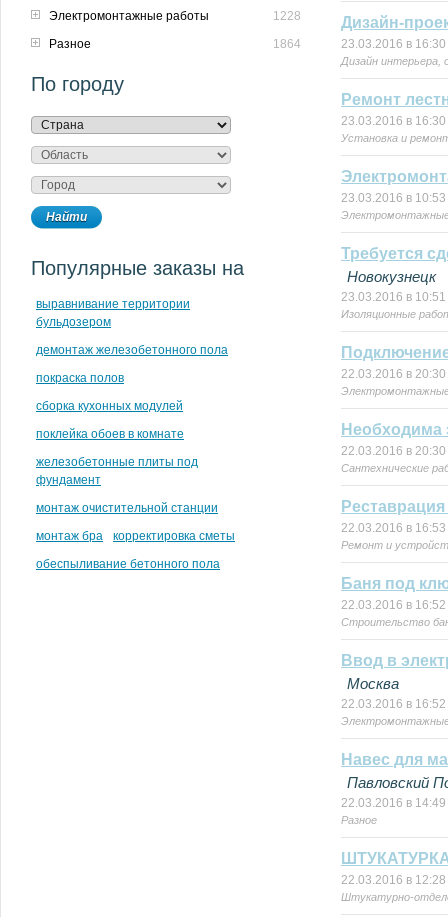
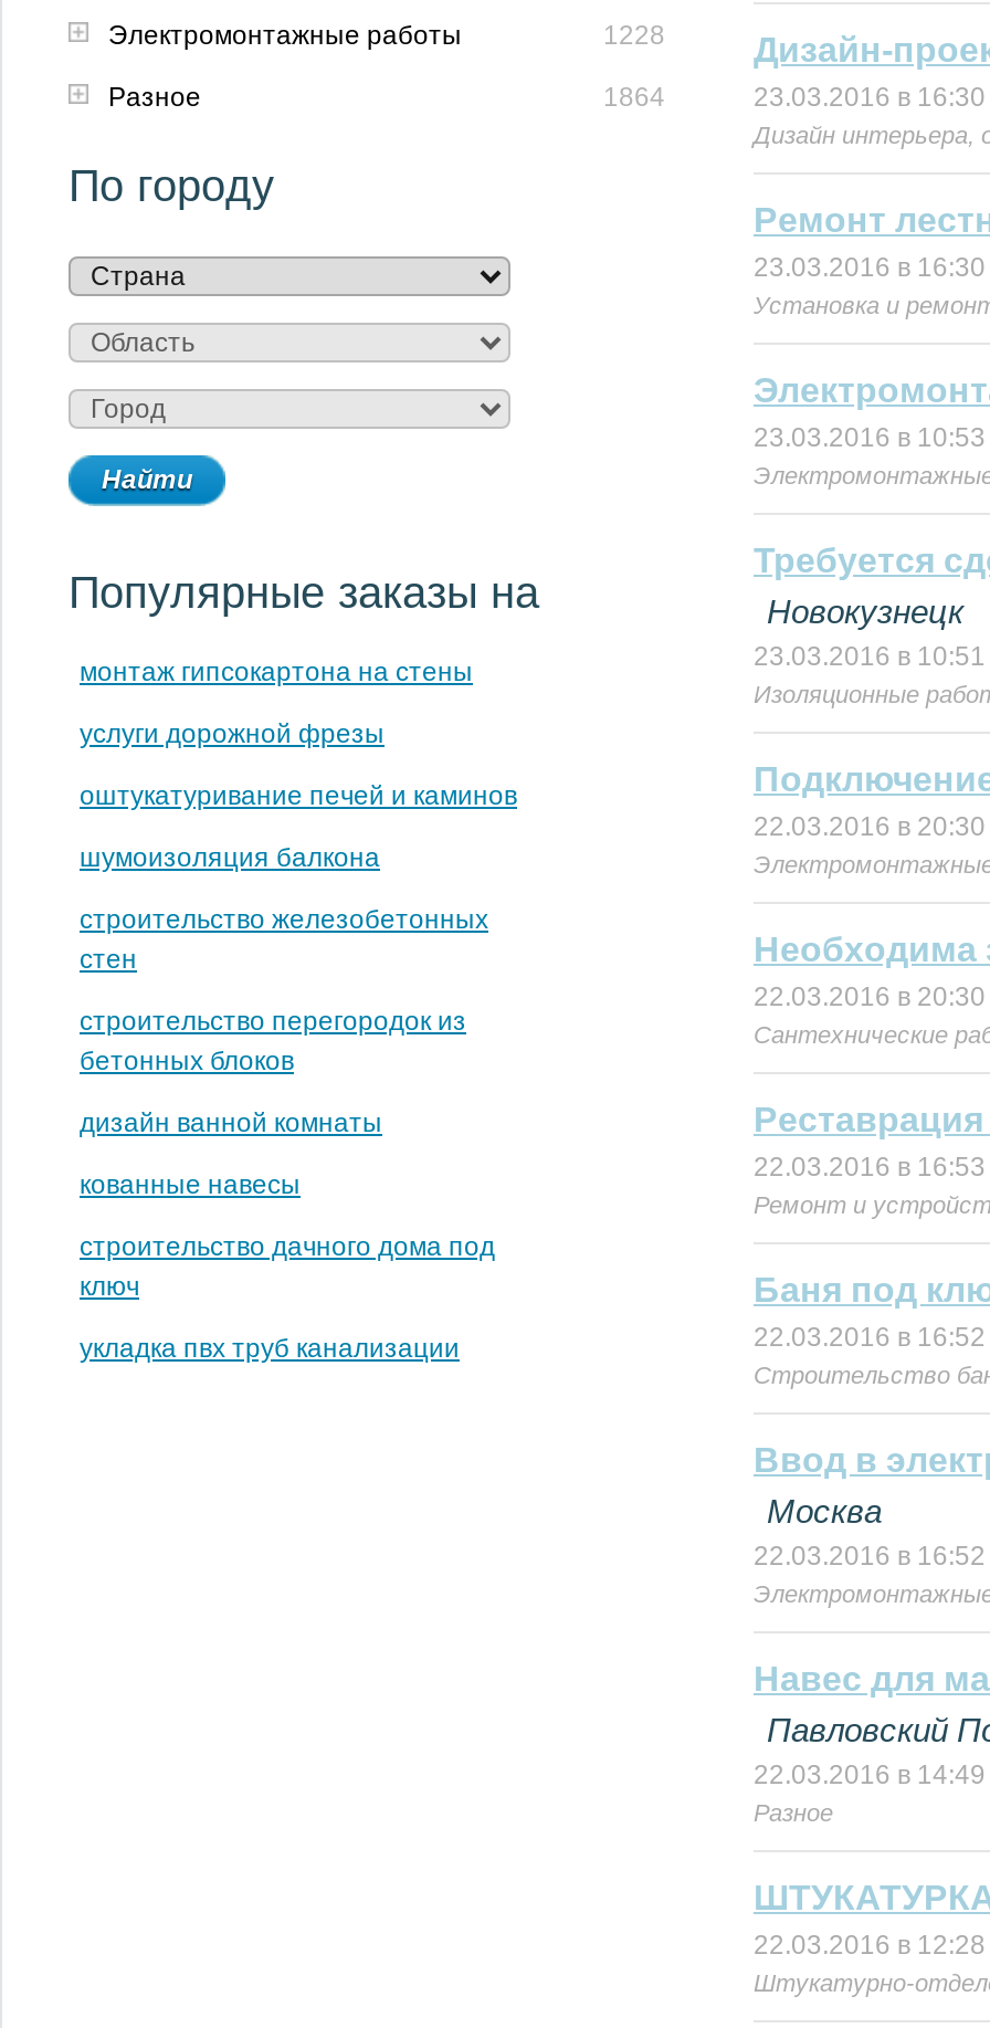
[36,297,235,571] выравнивание территории | бульдозером | демонтаж железобетонного пола | покраска полов | сборка кухонных модулей | поклейка обоев в комнате | железобетонные плиты под | фундамент | монтаж очистительной станции | монтаж бра | корректировка сметы | обеспыливание бетонного пола -> [80,656,517,1364] монтаж гипсокартона на стены | услуги дорожной фрезы | оштукатуривание печей и каминов | шумоизоляция балкона | строительство железобетонных | стен | строительство перегородок из | бетонных блоков | дизайн ванной комнаты | кованные навесы | строительство дачного дома под | ключ | укладка пвх труб канализации

